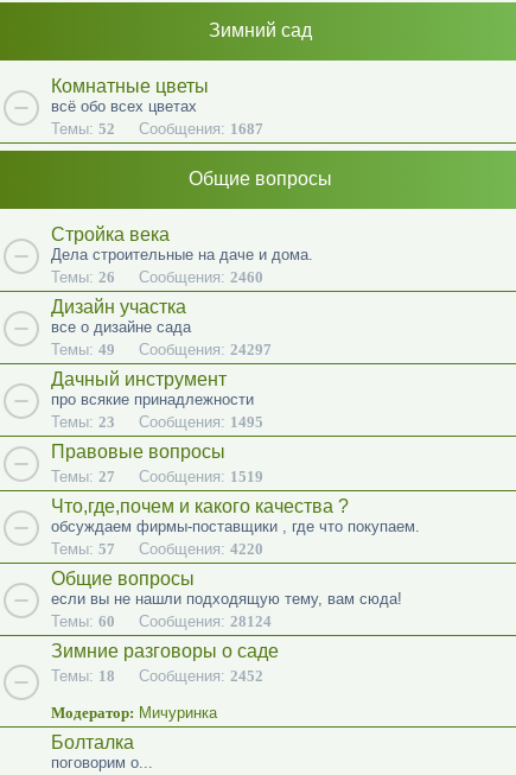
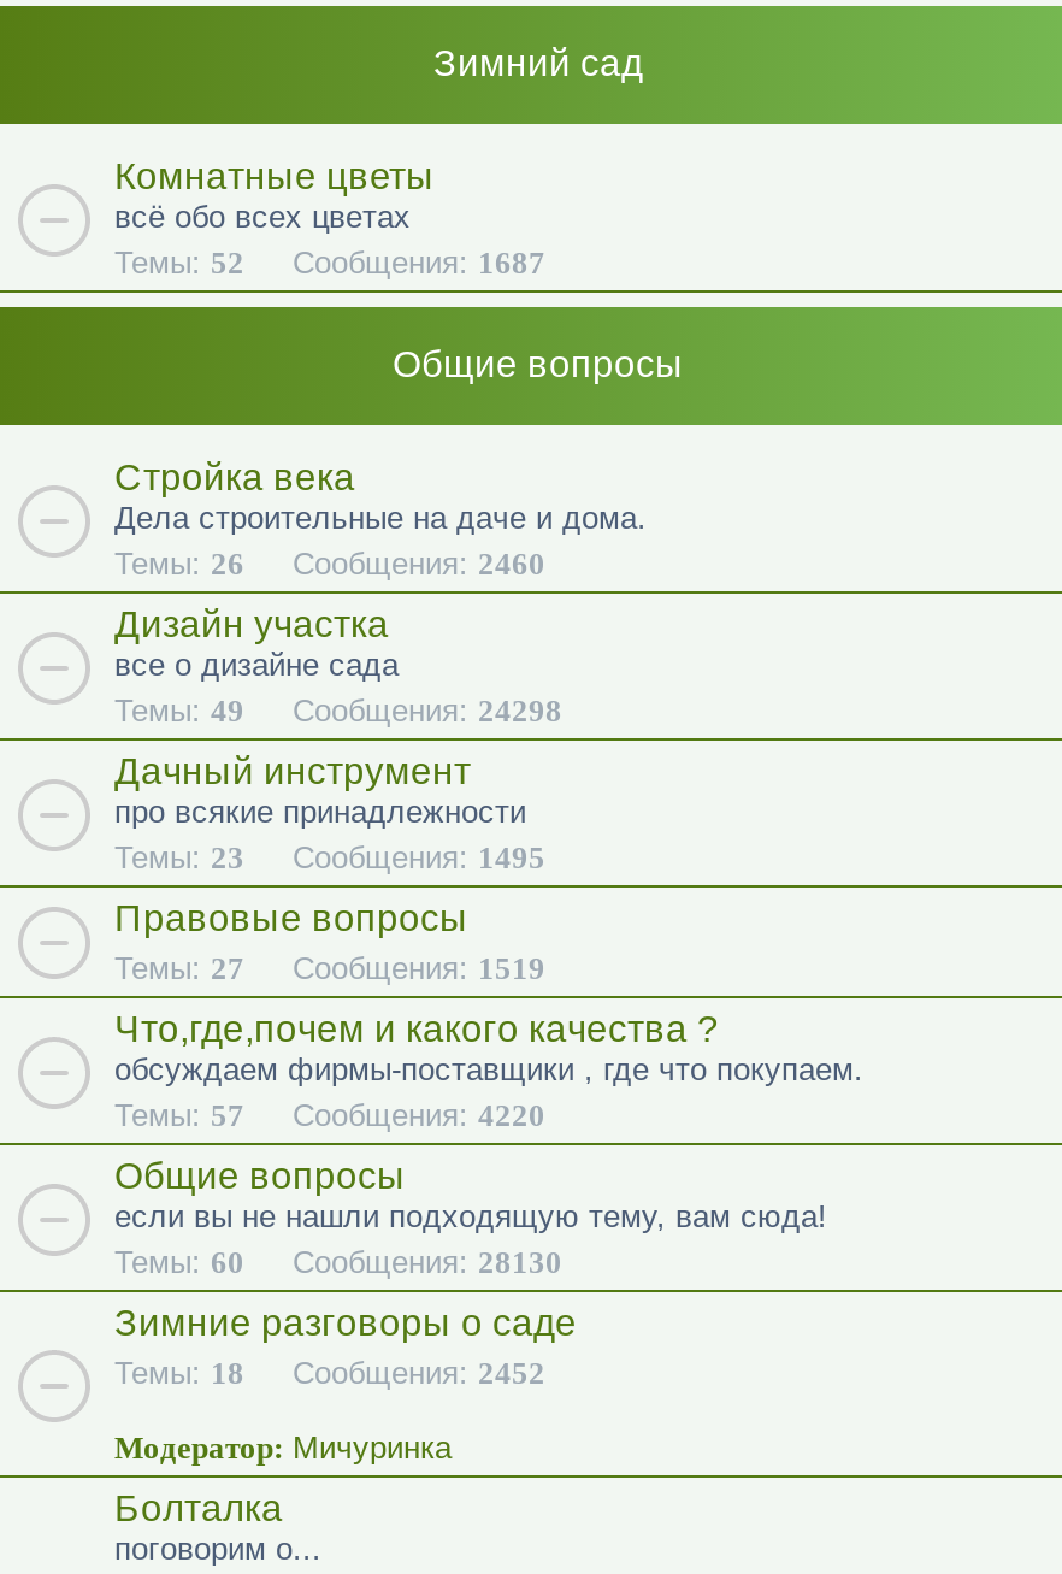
[51,341,272,359] Темы: 49 Сообщения: 24297 -> [114,693,562,729] Темы: 49 Сообщения: 24298
[51,613,272,631] Темы: 60 Сообщения: 28124 -> [114,1245,562,1281] Темы: 60 Сообщения: 28130

